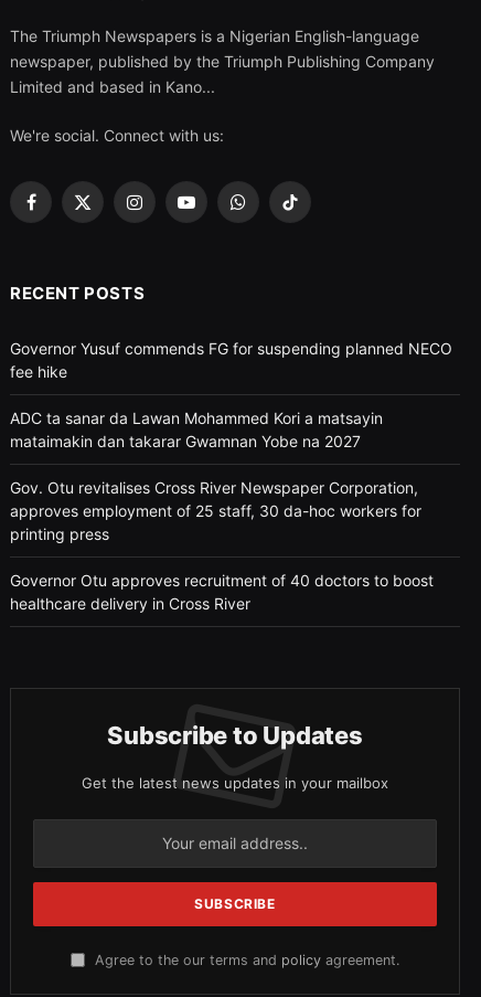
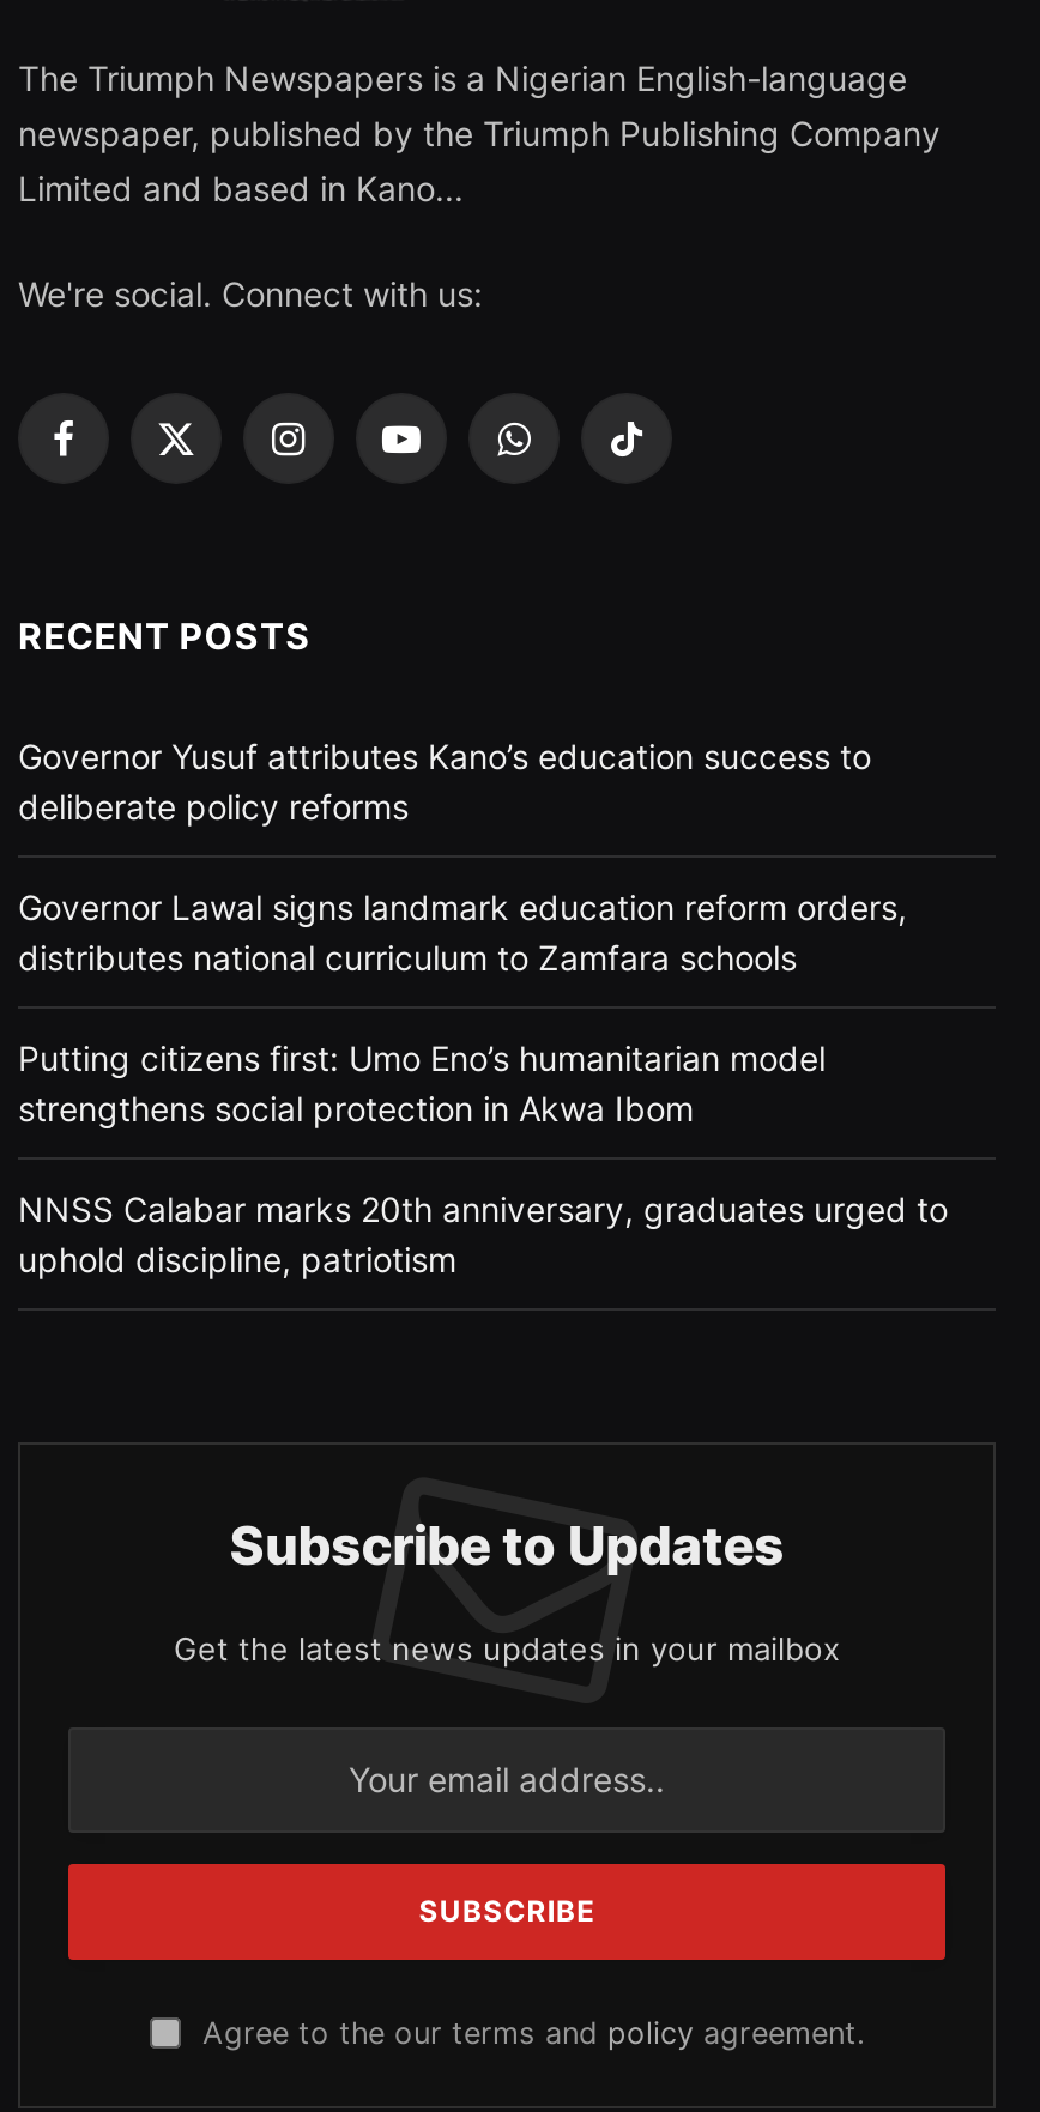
[10,339,452,381] Governor Yusuf commends FG for suspending planned NECO | fee hike -> [18,735,871,826] Governor Yusuf attributes Kano’s education success to | deliberate policy reforms
[10,408,383,450] ADC ta sanar da Lawan Mohammed Kori a matsayin | mataimakin dan takarar Gwamnan Yobe na 2027 -> [18,886,907,977] Governor Lawal signs landmark education reform orders, | distributes national curriculum to Zamfara schools
[10,478,421,543] Gov. Otu revitalises Cross River Newspaper Corporation, | approves employment of 25 staff, 30 da-hoc workers for | printing press -> [18,1037,826,1128] Putting citizens first: Umo Eno’s humanitarian model | strengthens social protection in Akwa Ibom
[10,570,434,612] Governor Otu approves recruitment of 40 doctors to boost | healthcare delivery in Cross River -> [18,1188,948,1279] NNSS Calabar marks 20th anniversary, graduates urged to | uphold discipline, patriotism

